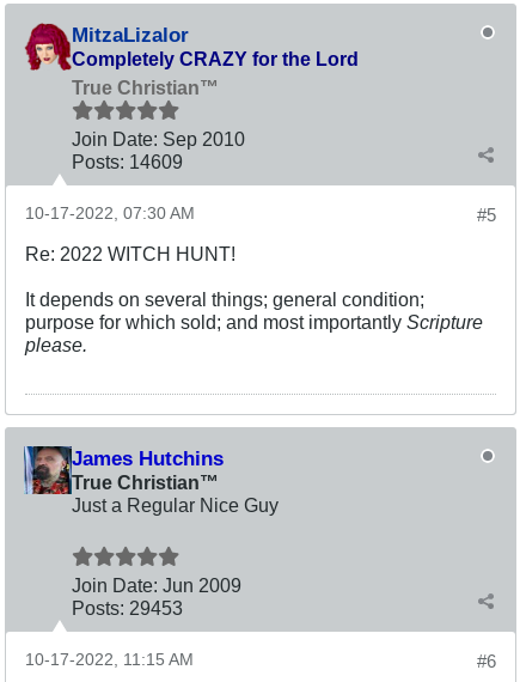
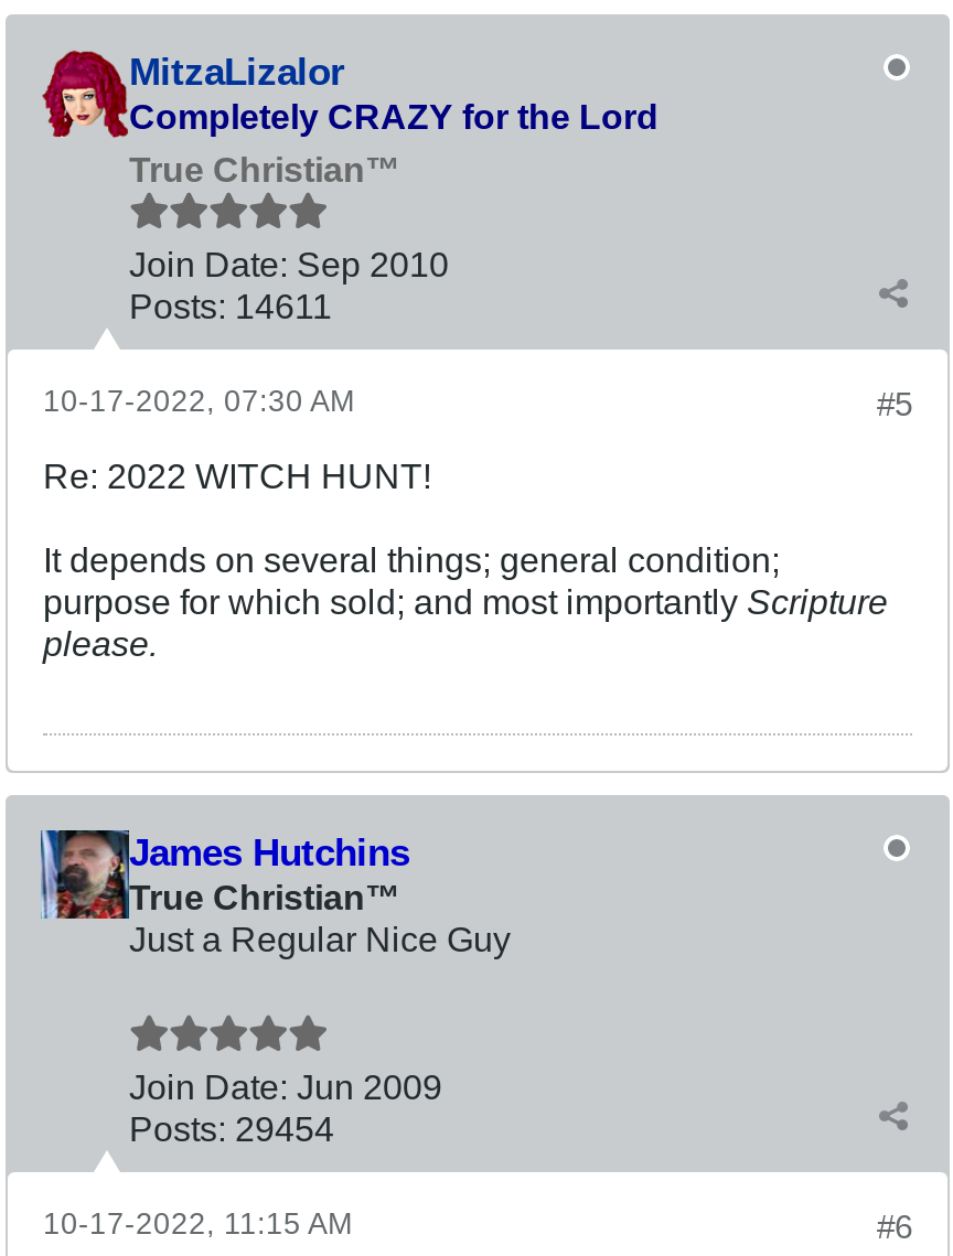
[72,151,183,172] Posts: 14609 -> [129,286,332,325] Posts: 14611
[72,597,183,619] Posts: 29453 -> [129,1108,334,1148] Posts: 29454

